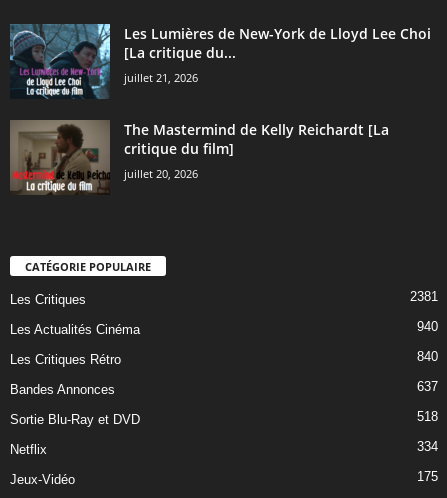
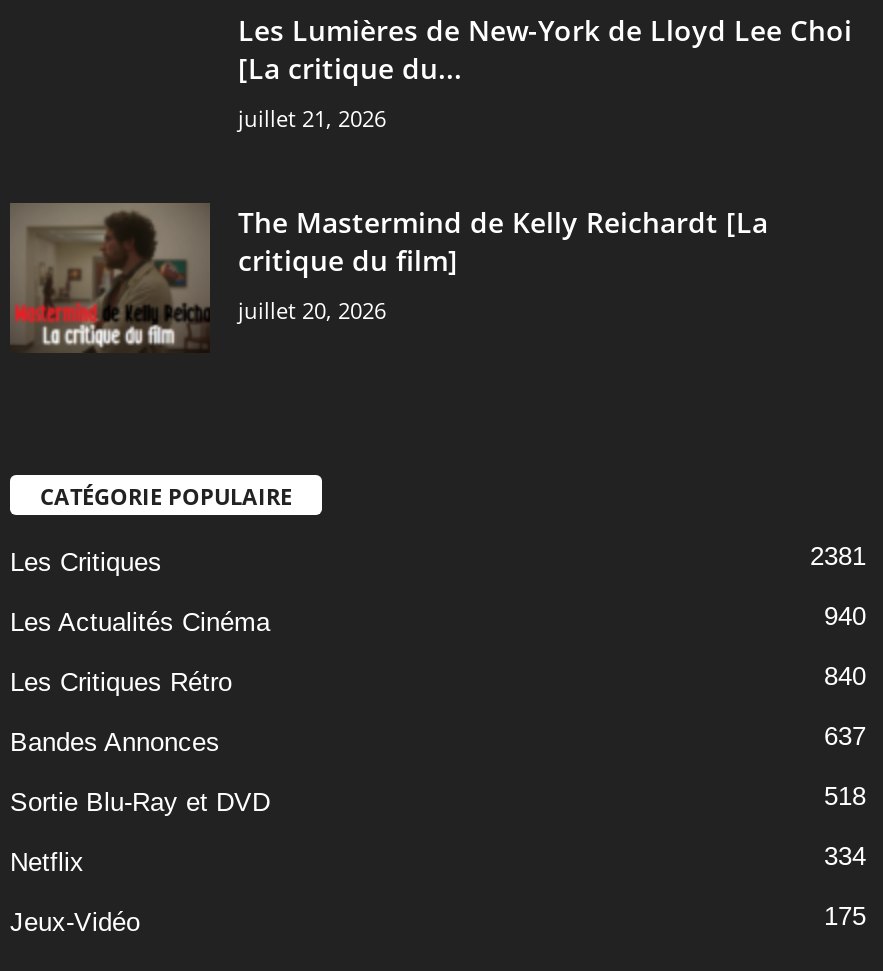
[9,23,111,99] [image] -> none

